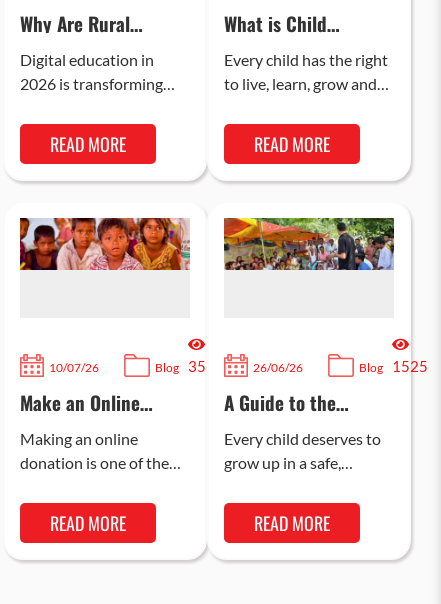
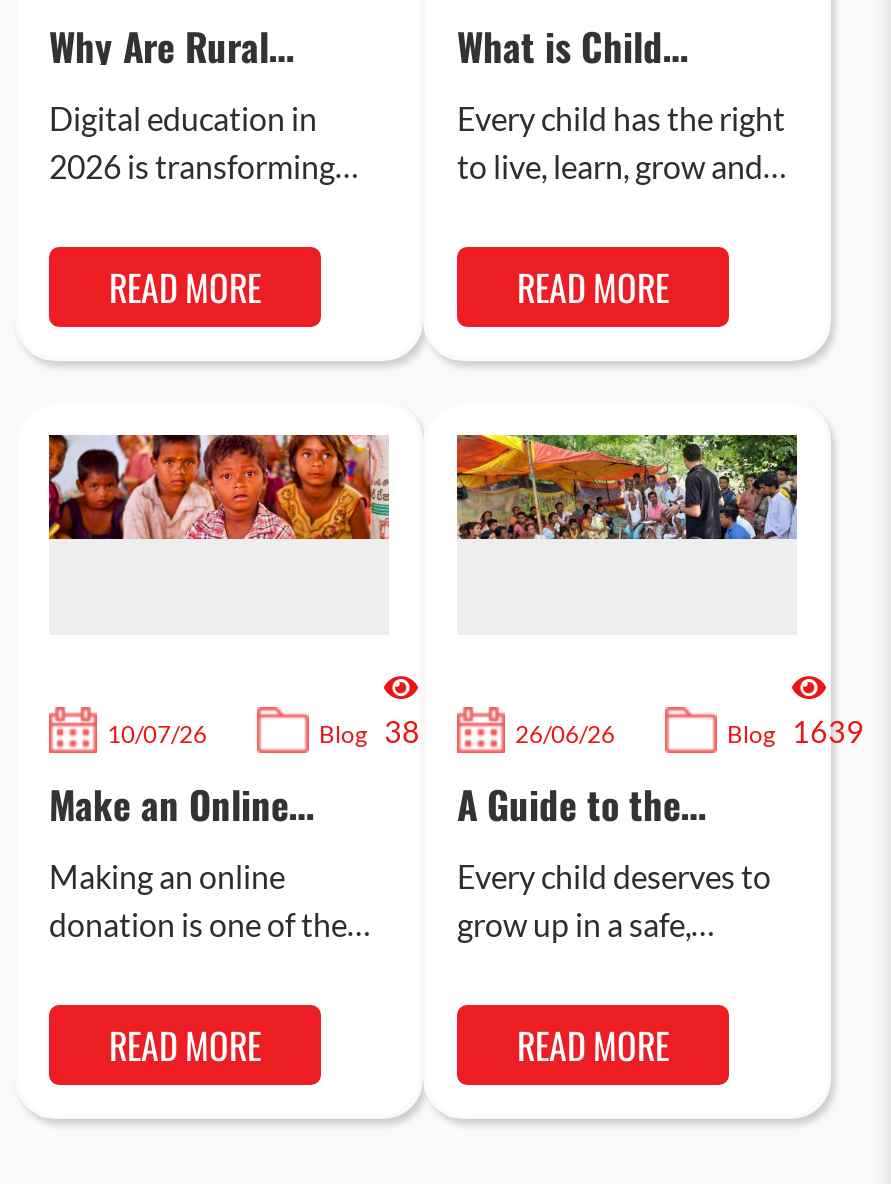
[155,357,205,375] Blog 35 -> [319,712,420,748] Blog 38
[359,357,427,375] Blog 1525 -> [727,712,864,748] Blog 1639

